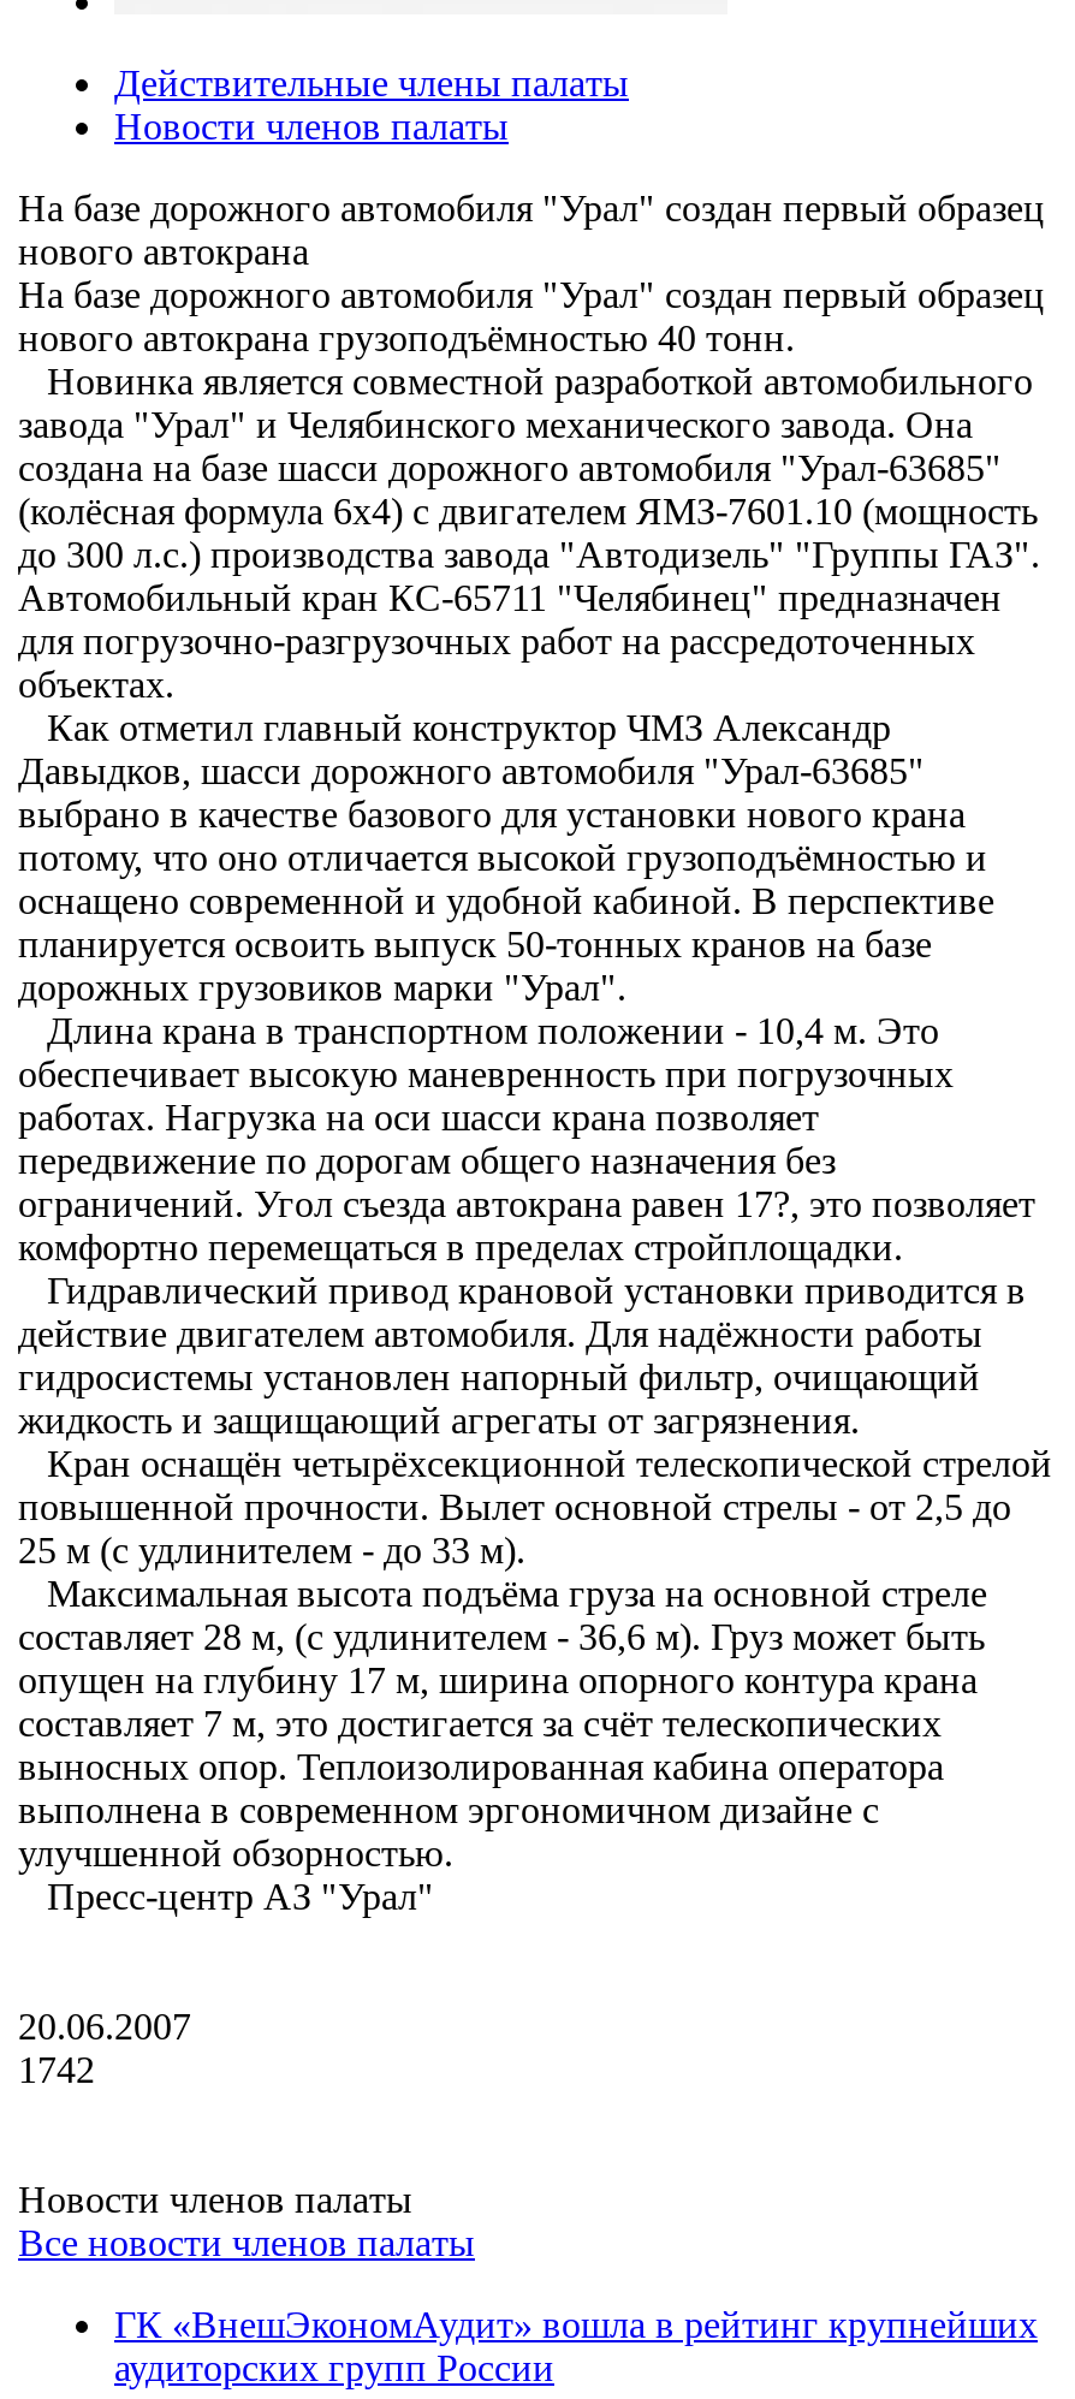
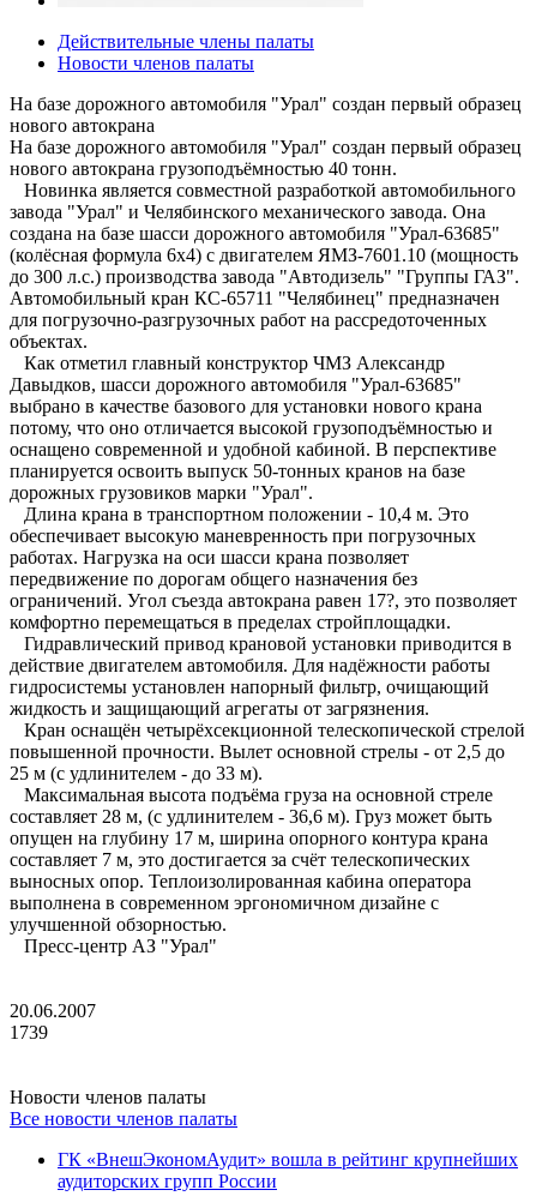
[18,2049,95,2090] 1742 -> [10,1022,48,1042] 1739

